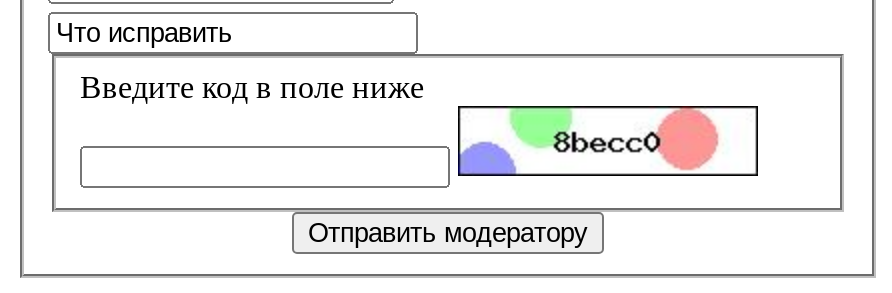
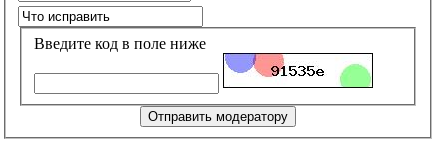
[456,104,758,176] [image] -> [222,52,373,88] [image]

